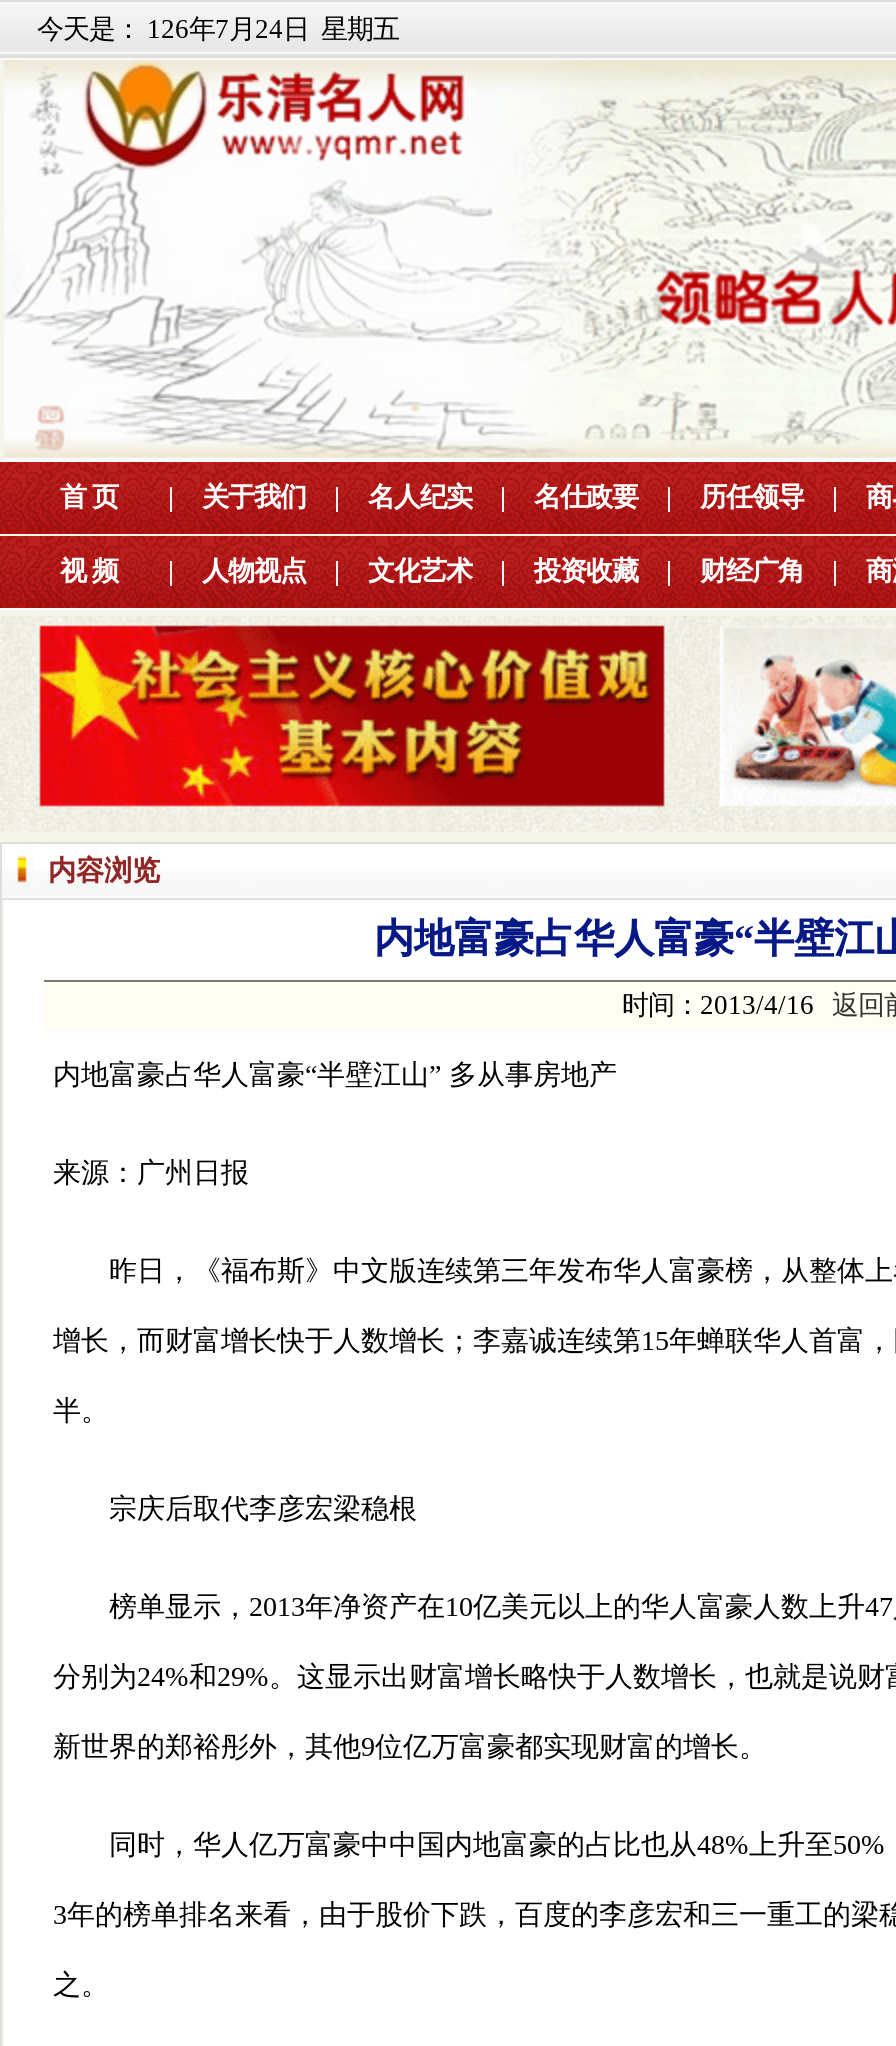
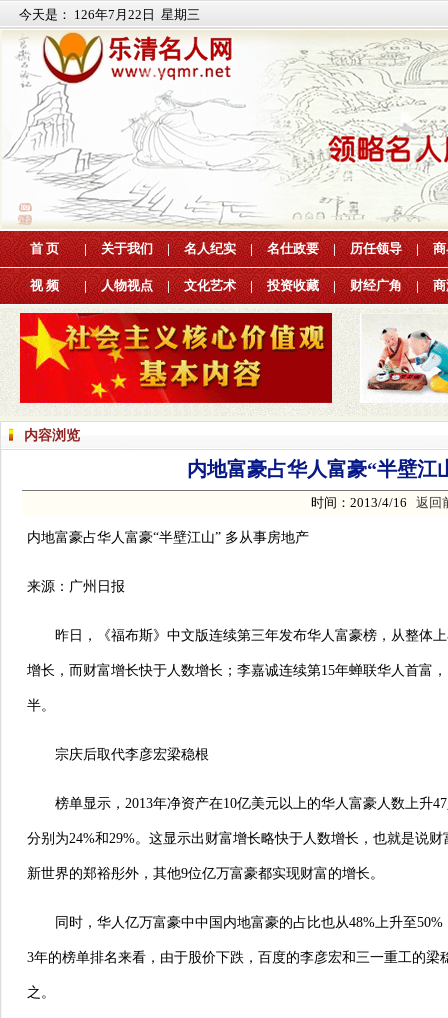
[37,14,399,44] 今天是：126年7月24日 星期五 -> [18,7,199,22] 今天是：126年7月22日 星期三

